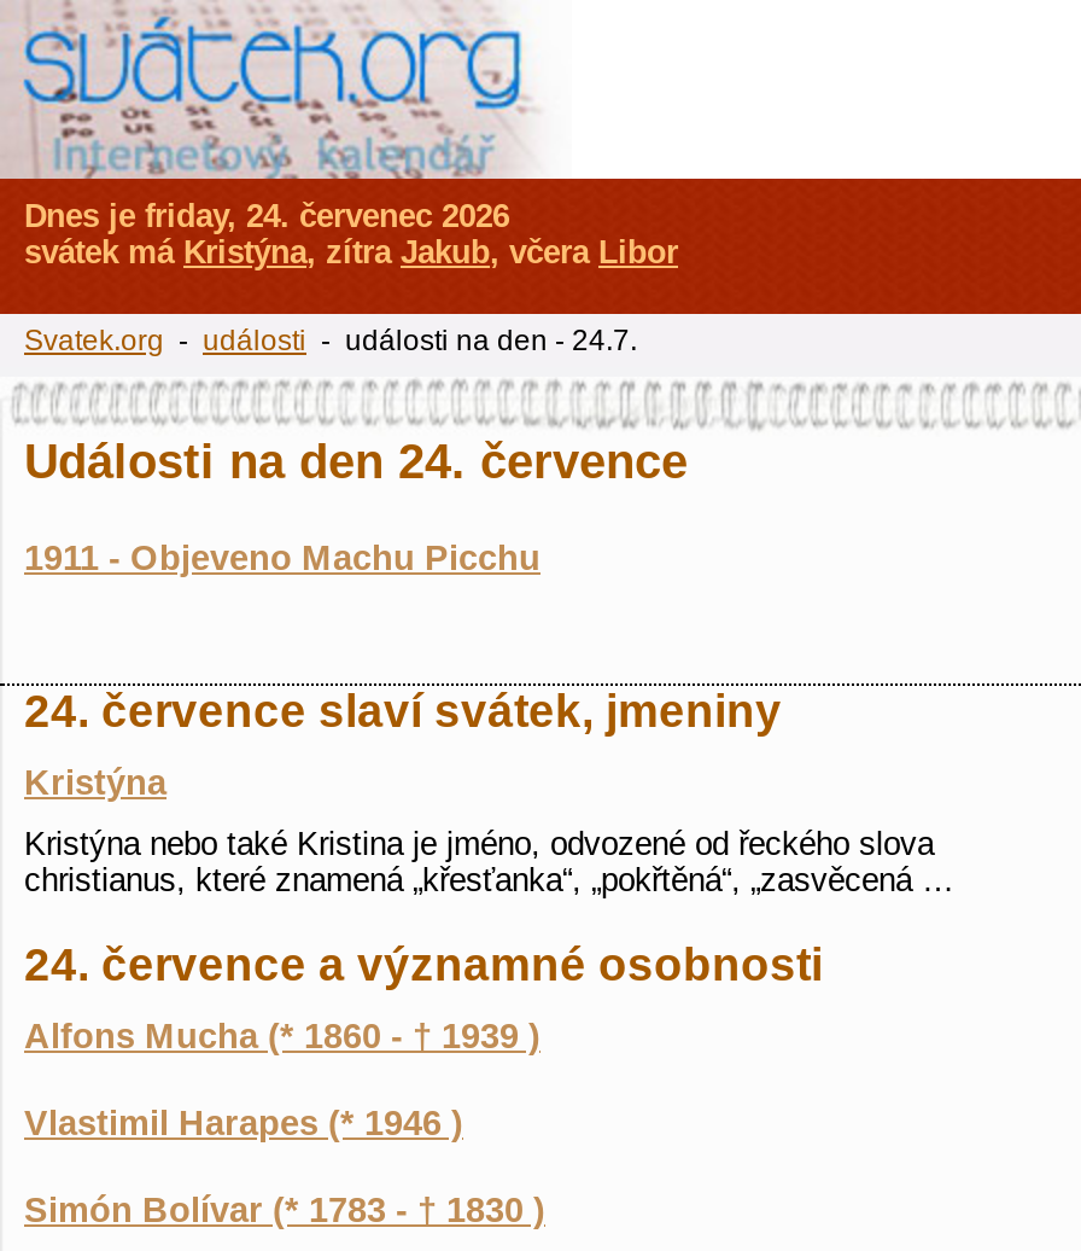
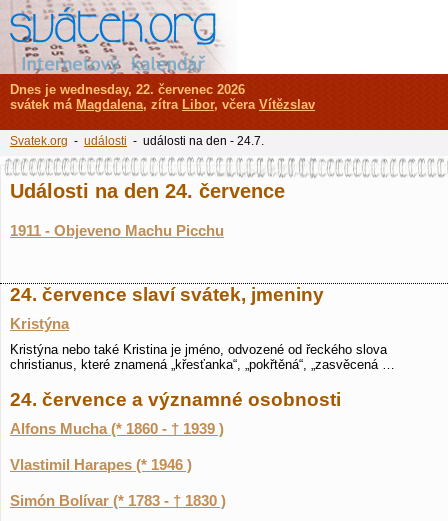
[24,198,509,234] Dnes je friday, 24. červenec 2026 -> [10,82,245,97] Dnes je wednesday, 22. červenec 2026
[24,234,678,270] svátek má Kristýna, zítra Jakub, včera Libor -> [10,97,315,112] svátek má Magdalena, zítra Libor, včera Vítězslav

